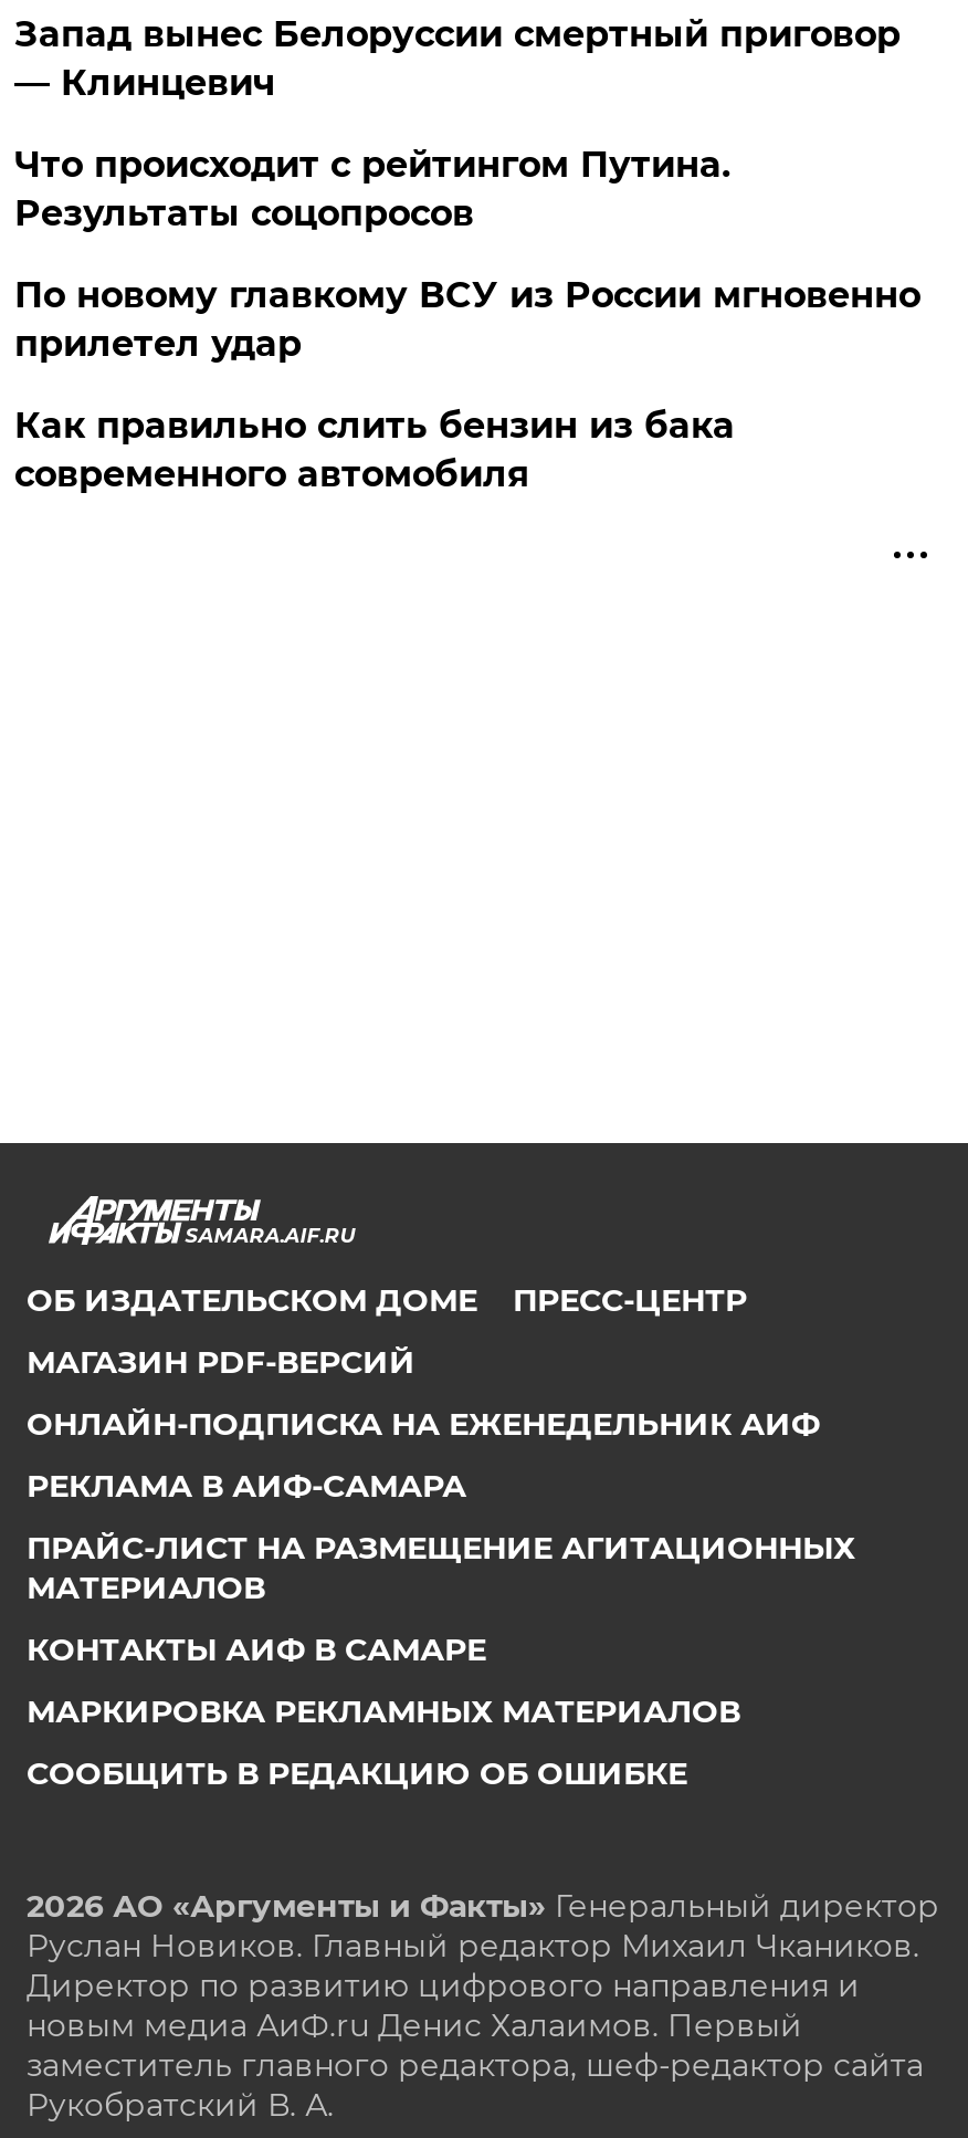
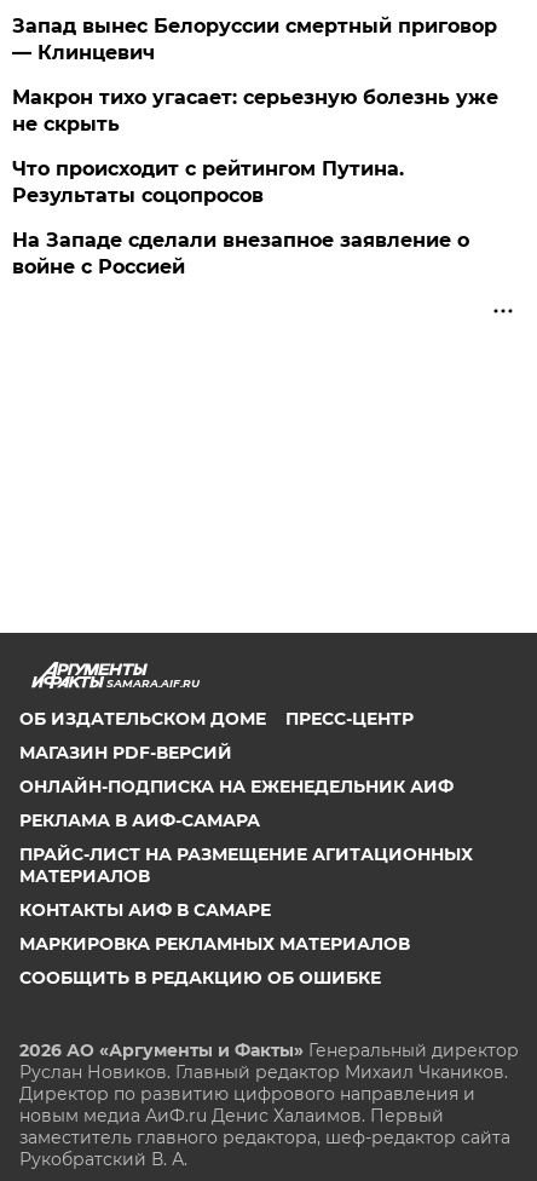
none -> [13,86,499,135] Макрон тихо угасает: серьезную болезнь уже | не скрыть
moved [14,143,730,234] -> [13,157,404,207]: Что происходит с рейтингом Путина. | Результаты соцопросов
[14,274,920,495] По новому главкому ВСУ из России мгновенно | прилетел удар | Как правильно слить бензин из бака | современного автомобиля -> [13,229,470,278] На Западе сделали внезапное заявление о | войне с Россией

